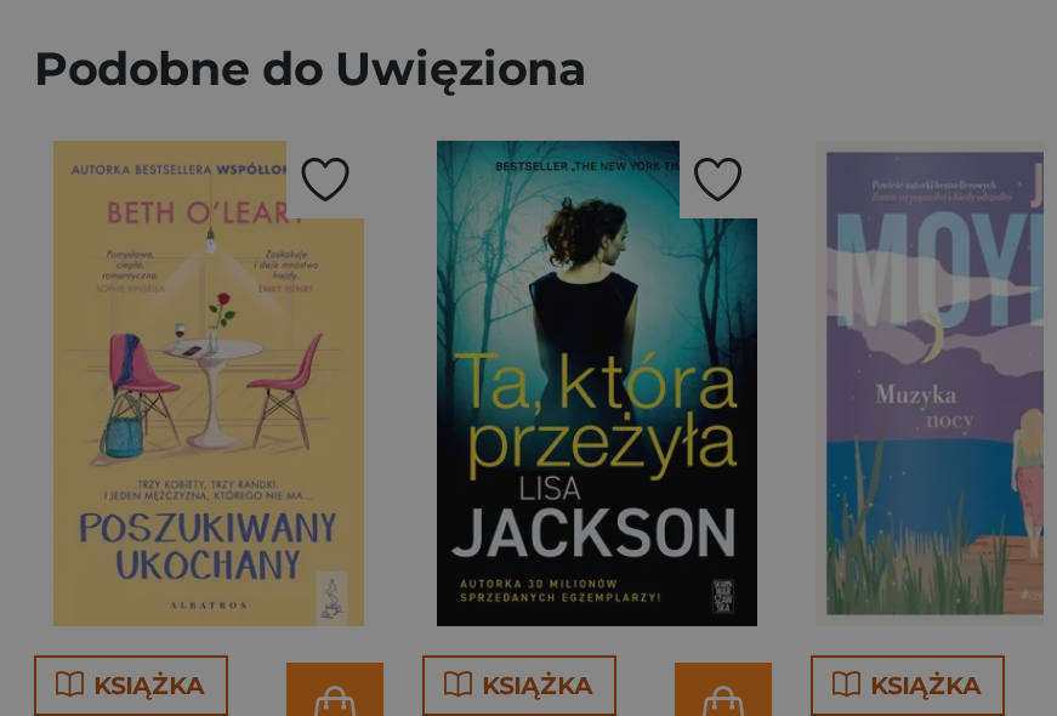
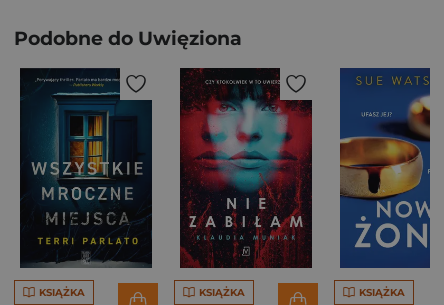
[49,141,369,626] [image] -> [19,67,153,269] [image]
[434,138,760,629] [image] -> [179,67,313,269] [image]
[823,141,1046,626] [image] -> [339,67,431,269] [image]

